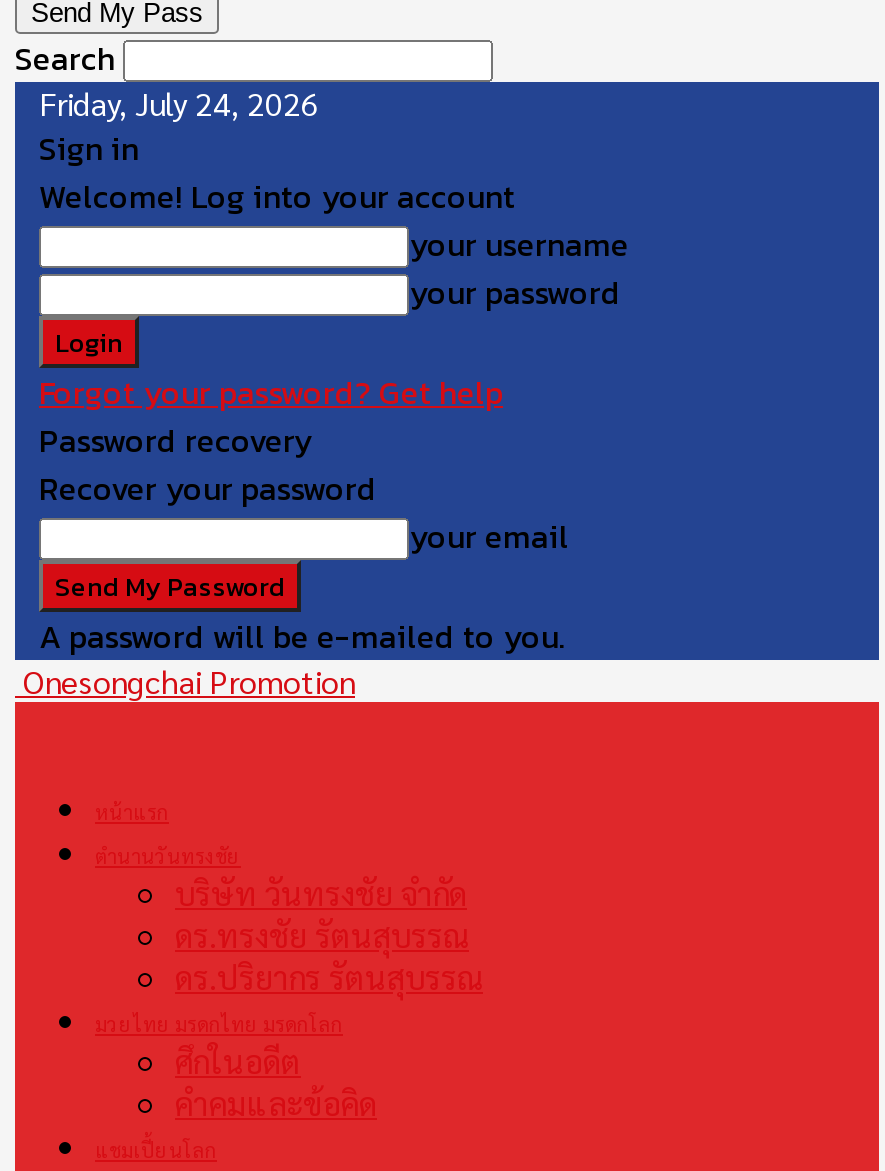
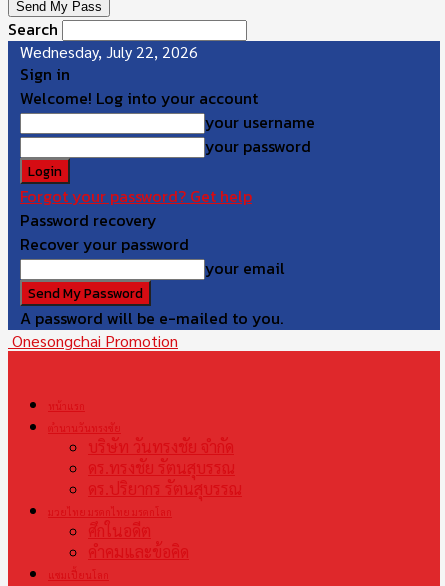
[39,82,319,124] Friday, July 24, 2026 -> [20,41,198,62] Wednesday, July 22, 2026

